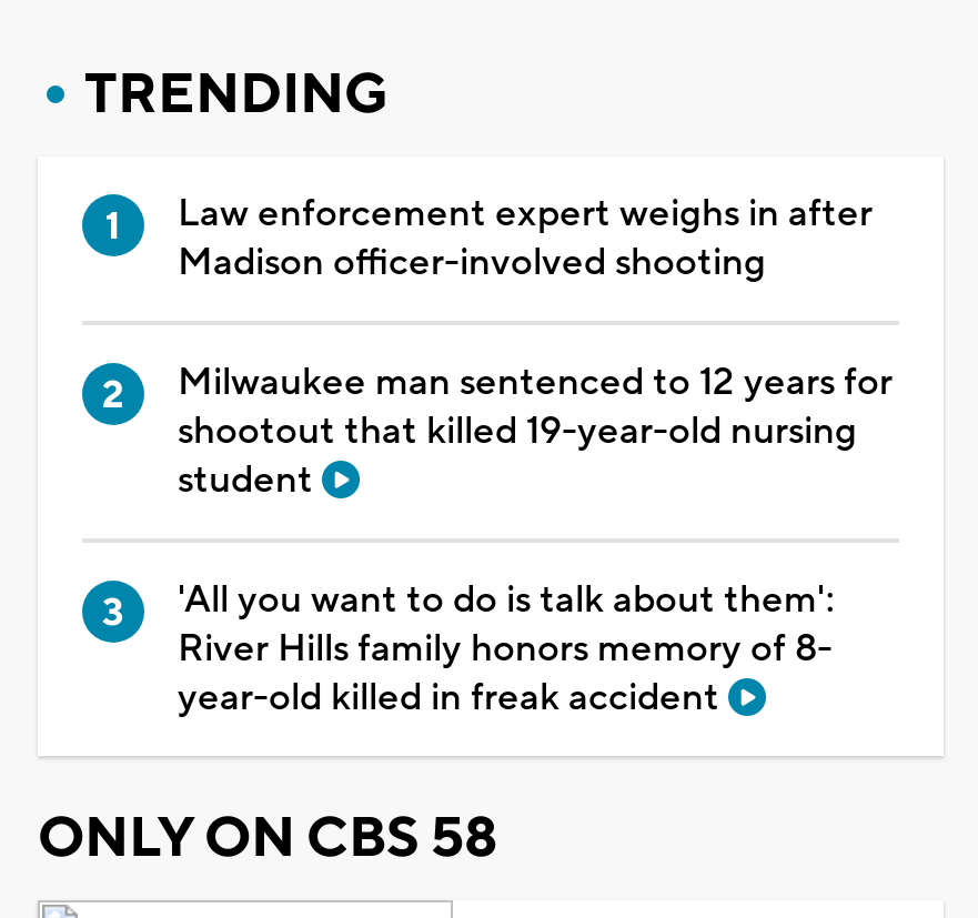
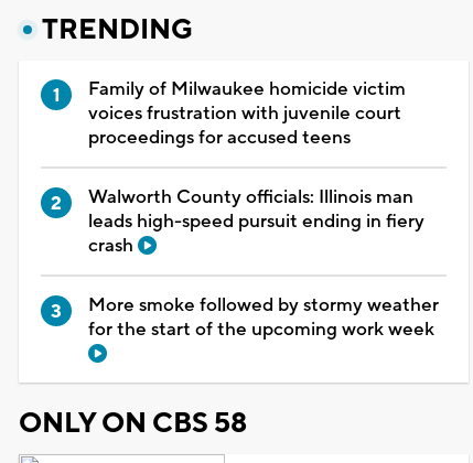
[178,189,873,287] Law enforcement expert weighs in after | Madison officer-involved shooting -> [88,77,406,150] Family of Milwaukee homicide victim | voices frustration with juvenile court | proceedings for accused teens
[178,358,893,505] Milwaukee man sentenced to 12 years for | shootout that killed 19-year-old nursing | student -> [88,185,424,258] Walworth County officials: Illinois man | leads high-speed pursuit ending in fiery | crash
[178,576,835,722] 'All you want to do is talk about them': | River Hills family honors memory of 8- | year-old killed in freak accident -> [88,293,439,342] More smoke followed by stormy weather | for the start of the upcoming work week

